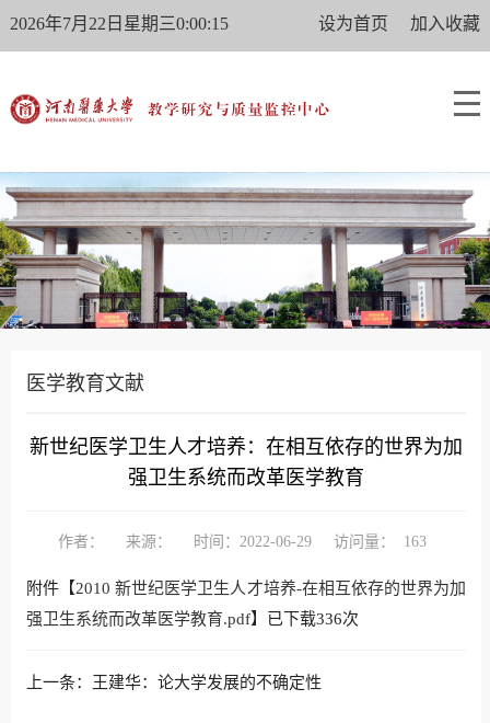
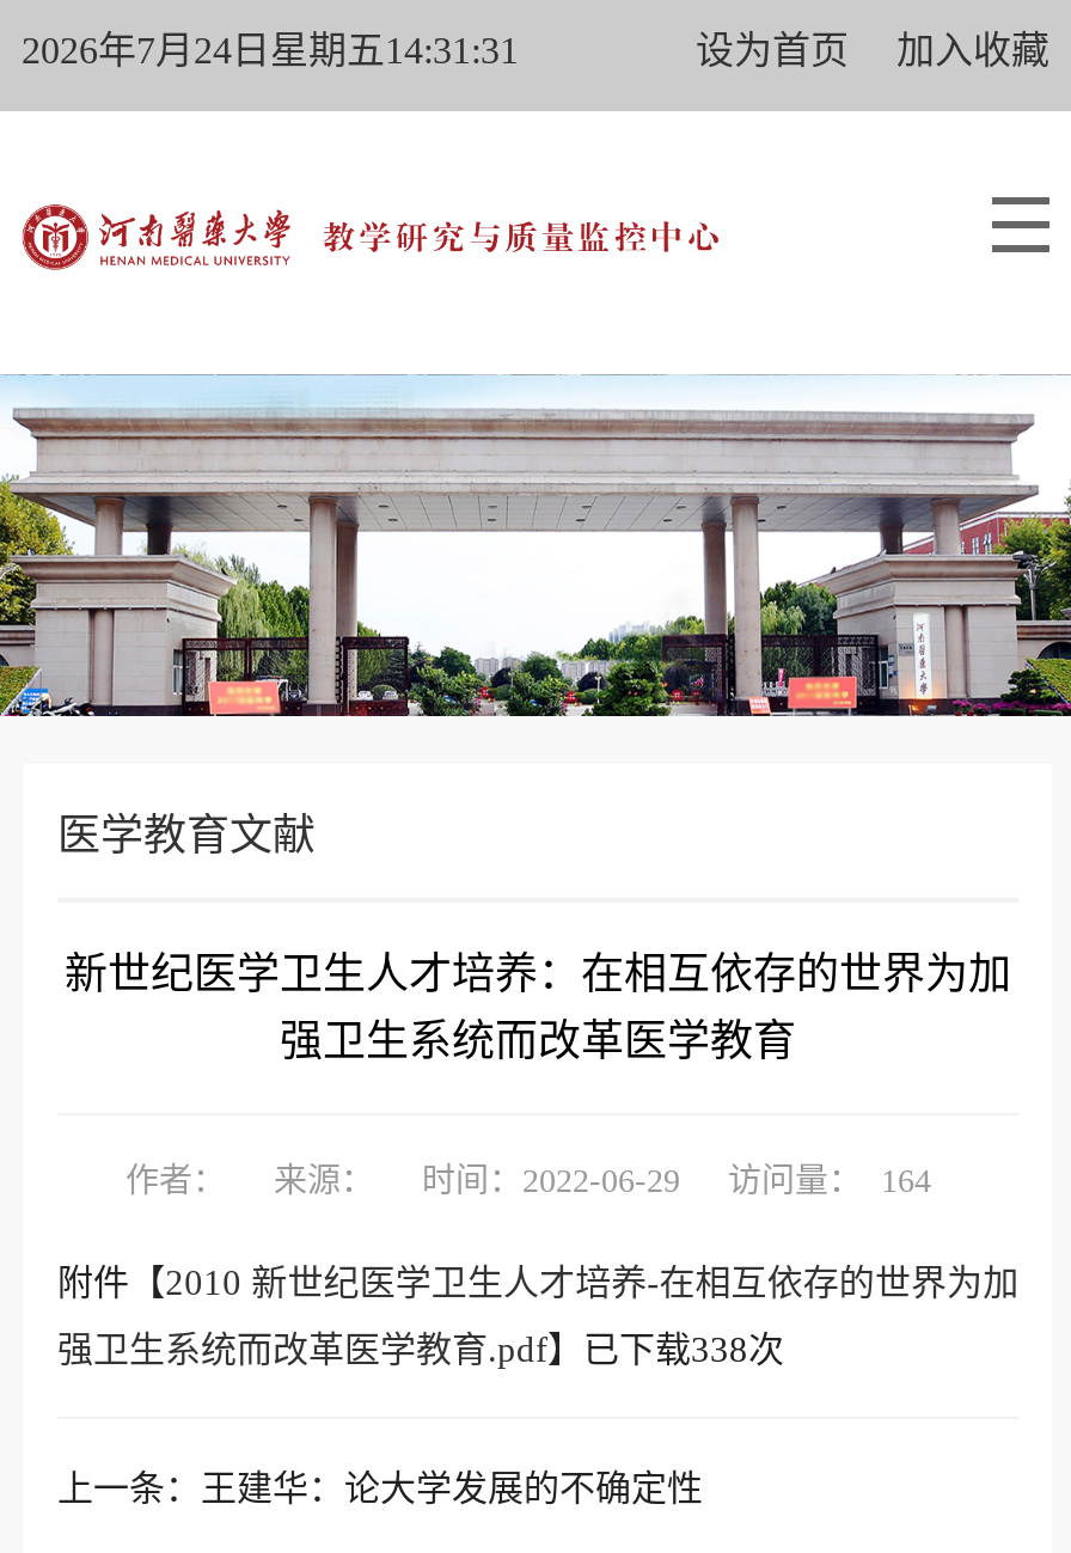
[10,14,229,33] 2026年7月22日星期三0:00:15 -> [22,30,519,71] 2026年7月24日星期五14:31:31
[57,534,426,550] 作者： 来源： 时间：2022-06-29 访问量： 163 -> [126,1164,931,1200] 作者： 来源： 时间：2022-06-29 访问量： 164
[26,611,359,628] 强卫生系统而改革医学教育.pdf】已下载336次 -> [57,1332,784,1370] 强卫生系统而改革医学教育.pdf】已下载338次

